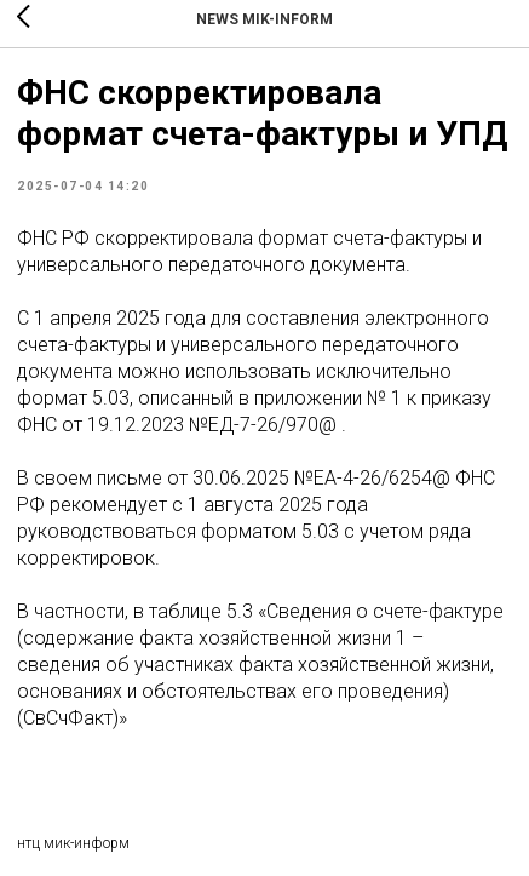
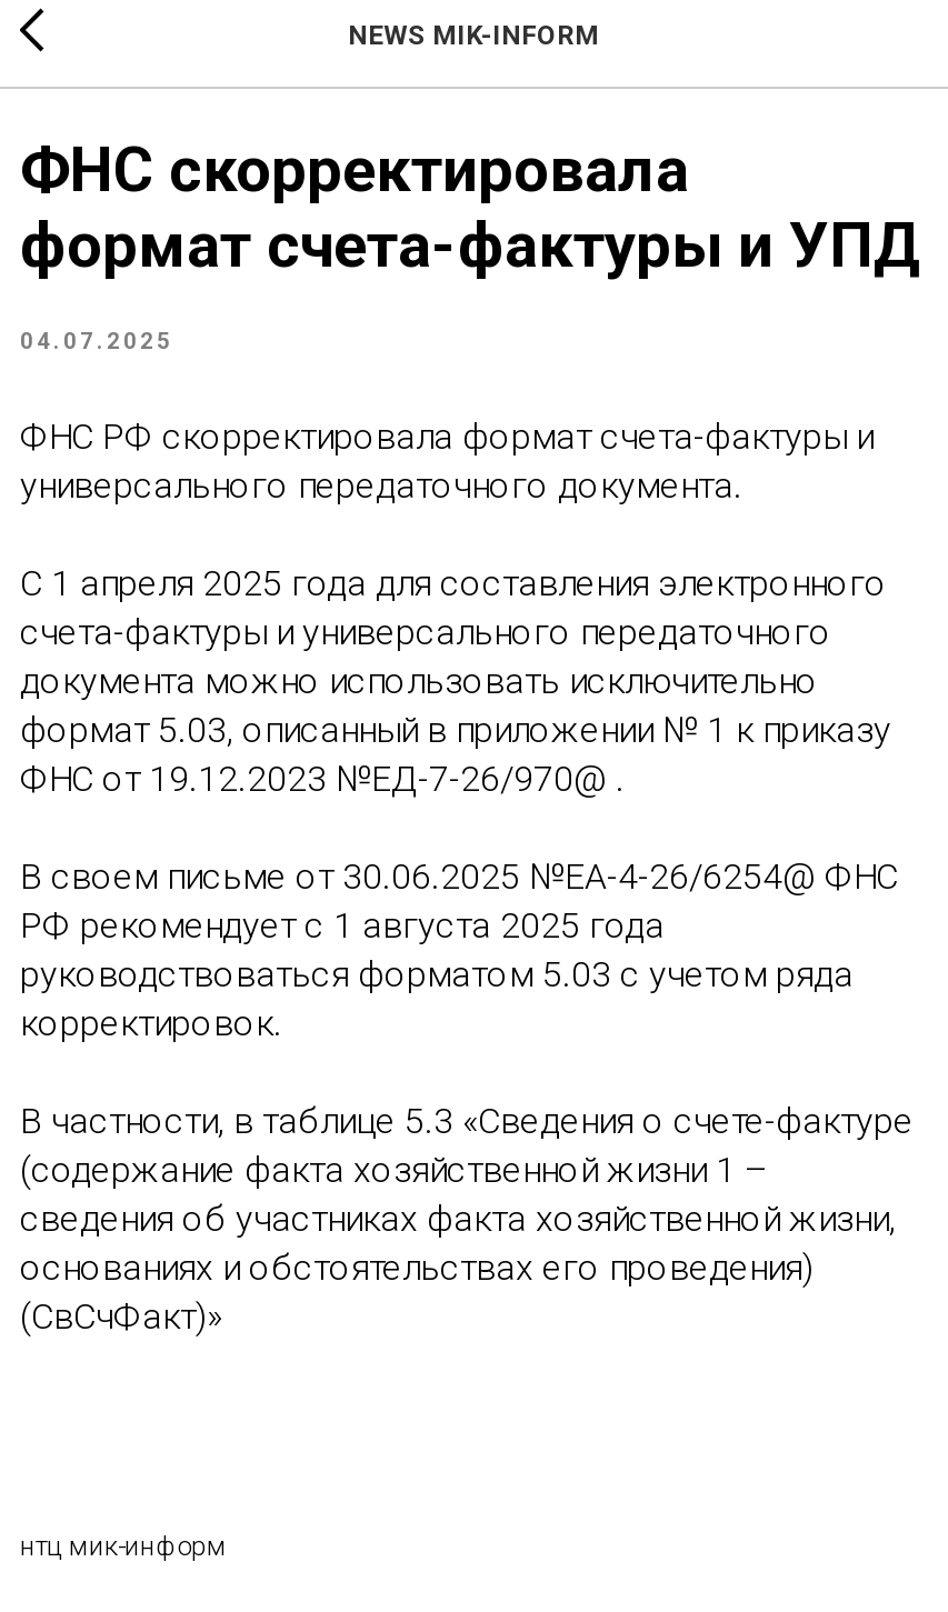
[17,179,149,193] 2025-07-04 14:20 -> [20,329,173,353] 04.07.2025

